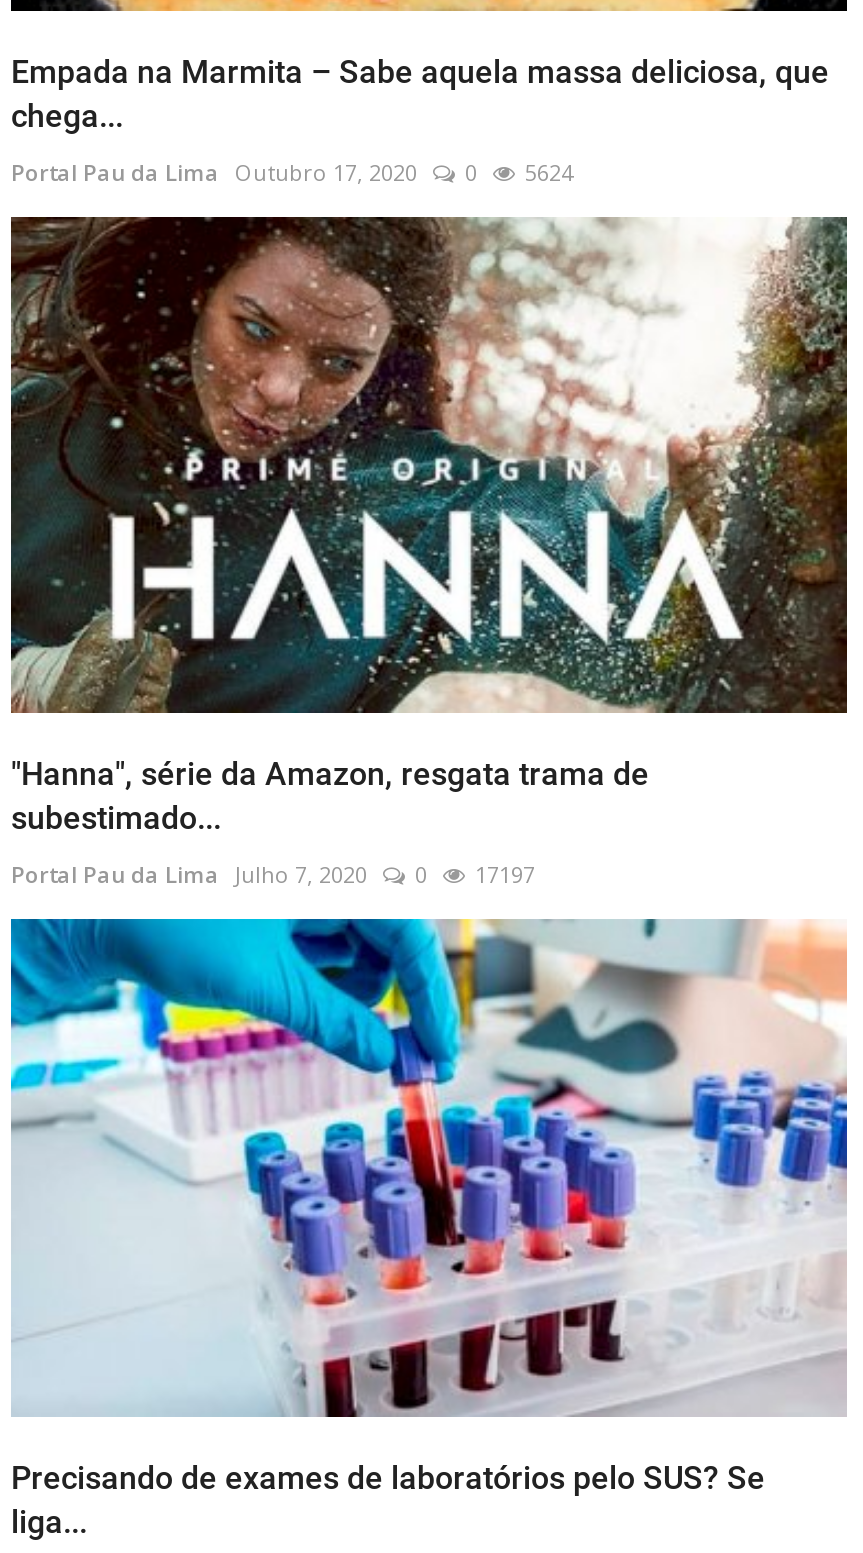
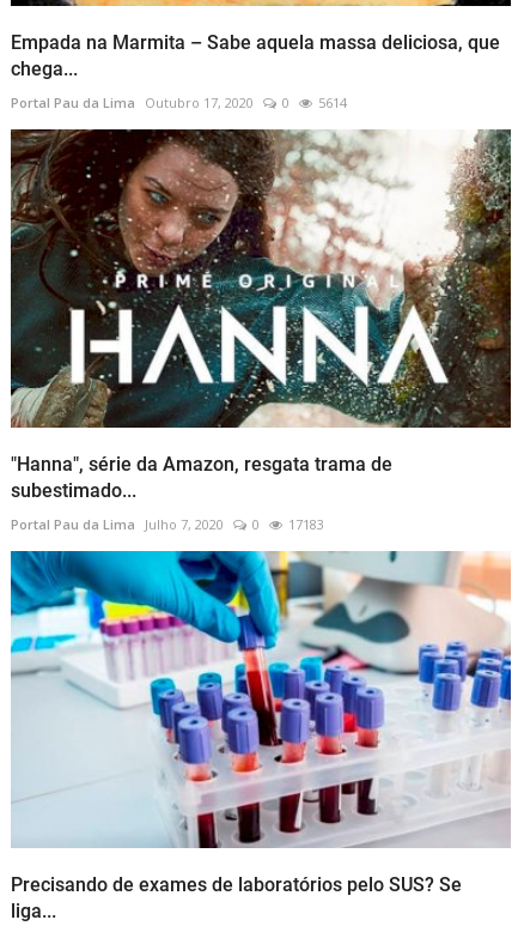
[11,156,573,186] Portal Pau da Lima Outubro 17, 2020 0 5624 -> [11,93,347,111] Portal Pau da Lima Outubro 17, 2020 0 5614
[11,859,535,889] Portal Pau da Lima Julho 7, 2020 0 17197 -> [11,515,324,533] Portal Pau da Lima Julho 7, 2020 0 17183

